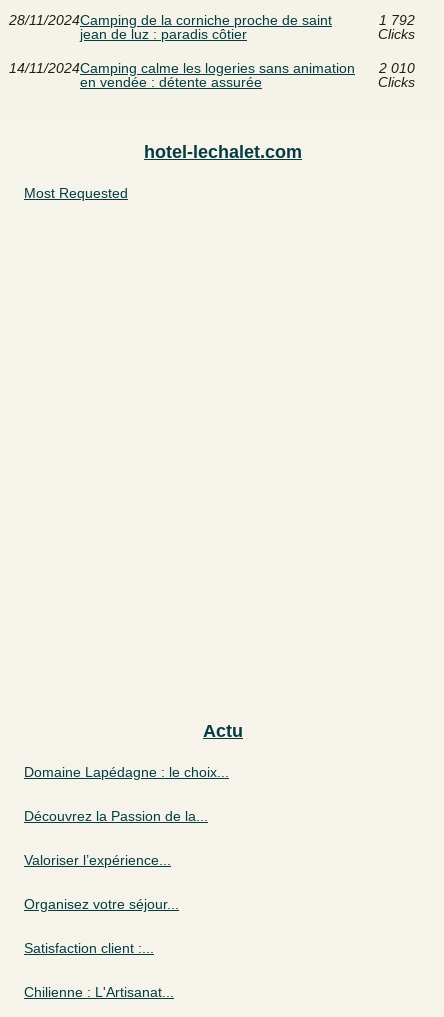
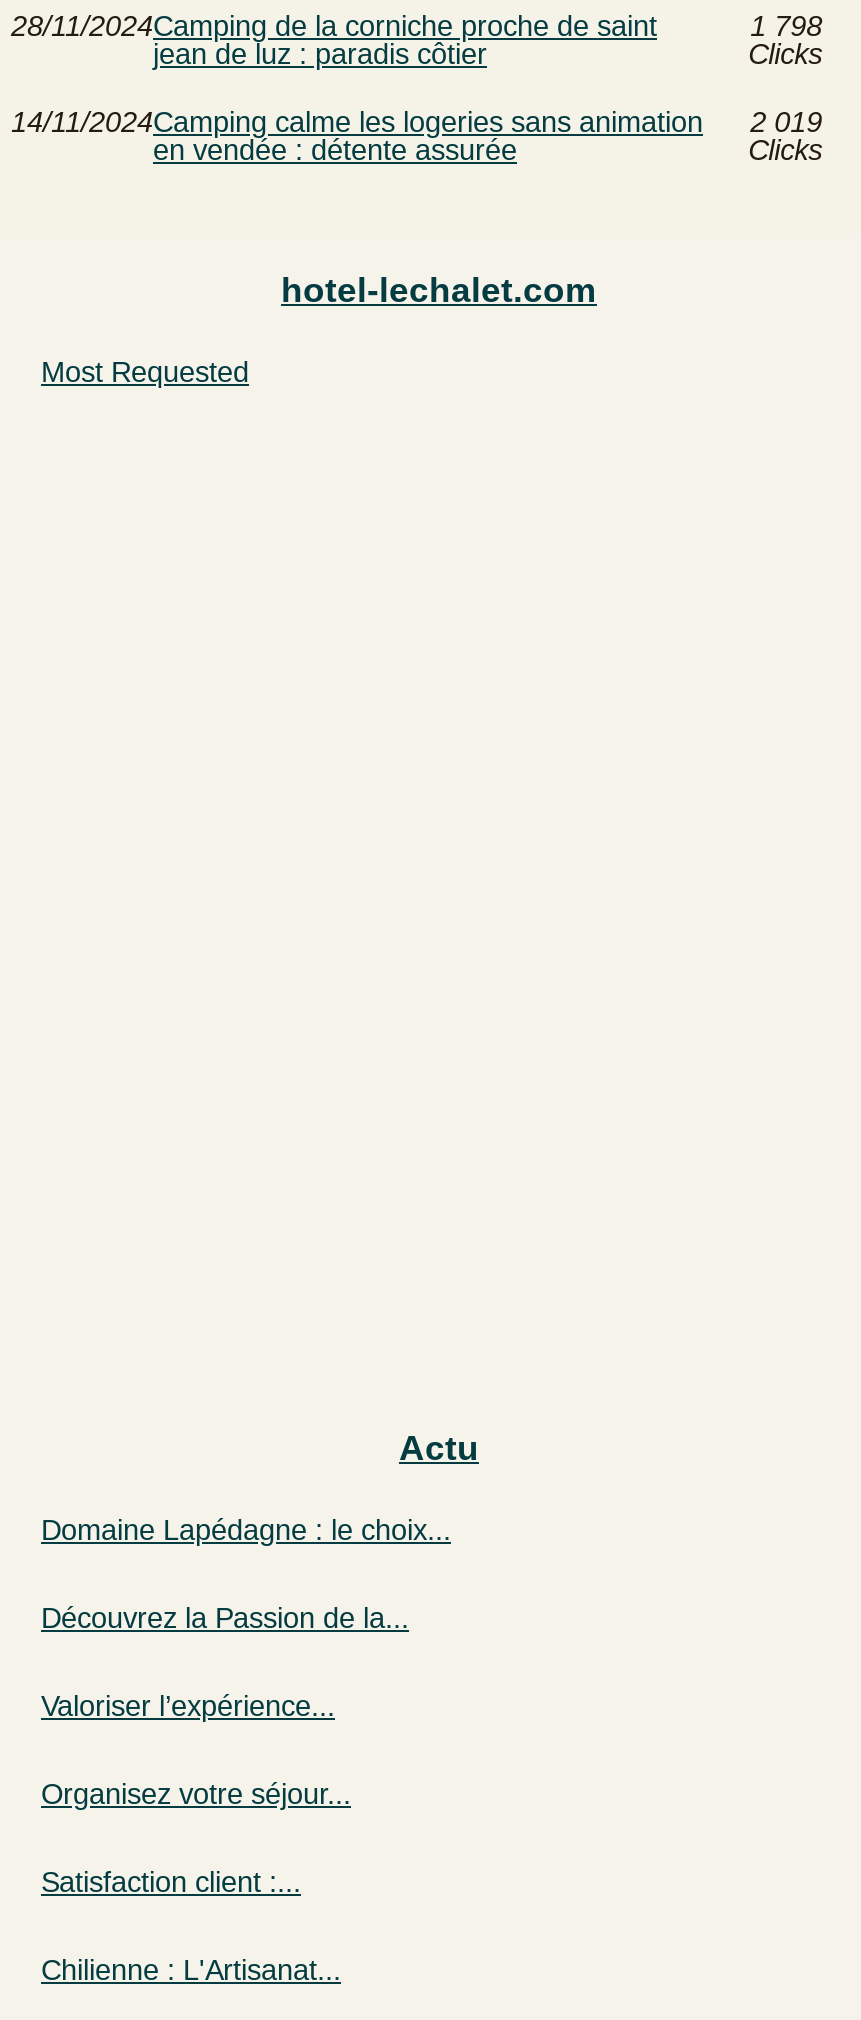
[379,12,415,28] 1 792 -> [750,11,822,43] 1 798
[9,60,415,76] 14/11/2024Camping calme les logeries sans animation 2 010 -> [11,107,822,139] 14/11/2024Camping calme les logeries sans animation 2 019

